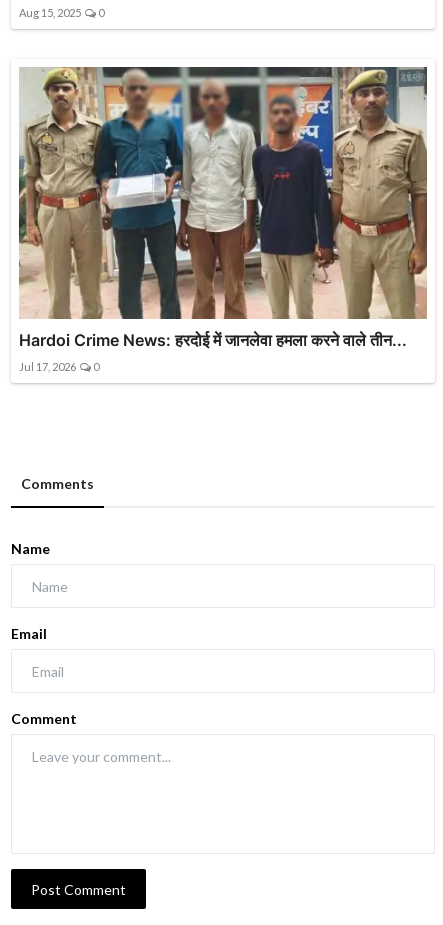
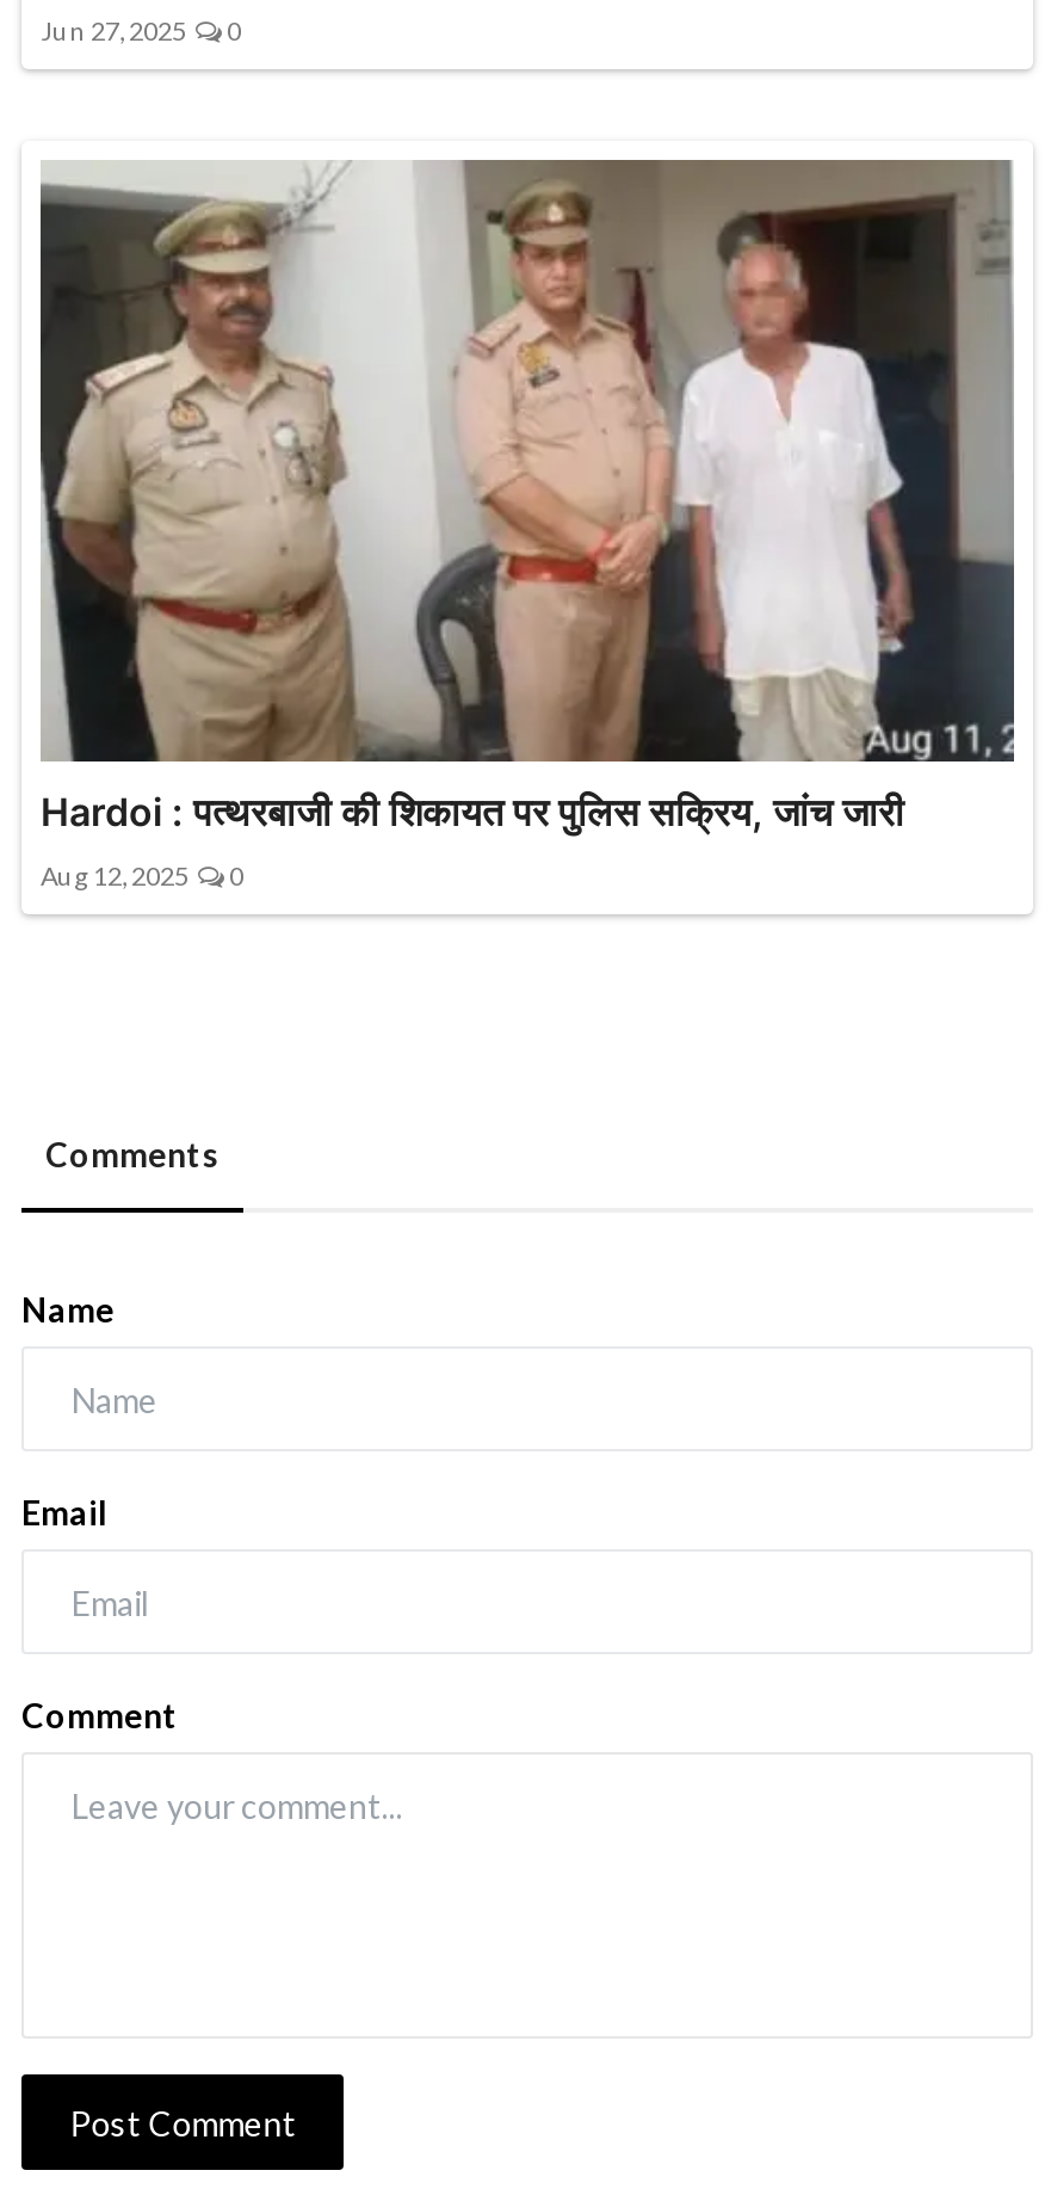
[19,6,104,19] Aug 15, 2025 0 -> [41,14,241,45] Jun 27, 2025 0
[19,66,427,350] [image] | Hardoi Crime News: हरदोई में जानलेवा हमला करने वाले तीन... -> [38,160,1016,836] [image] | Hardoi : पत्थरबाजी की शिकायत पर पुलिस सक्रिय, जांच जारी
[19,360,99,373] Jul 17, 2026 0 -> [41,860,243,891] Aug 12, 2025 0

